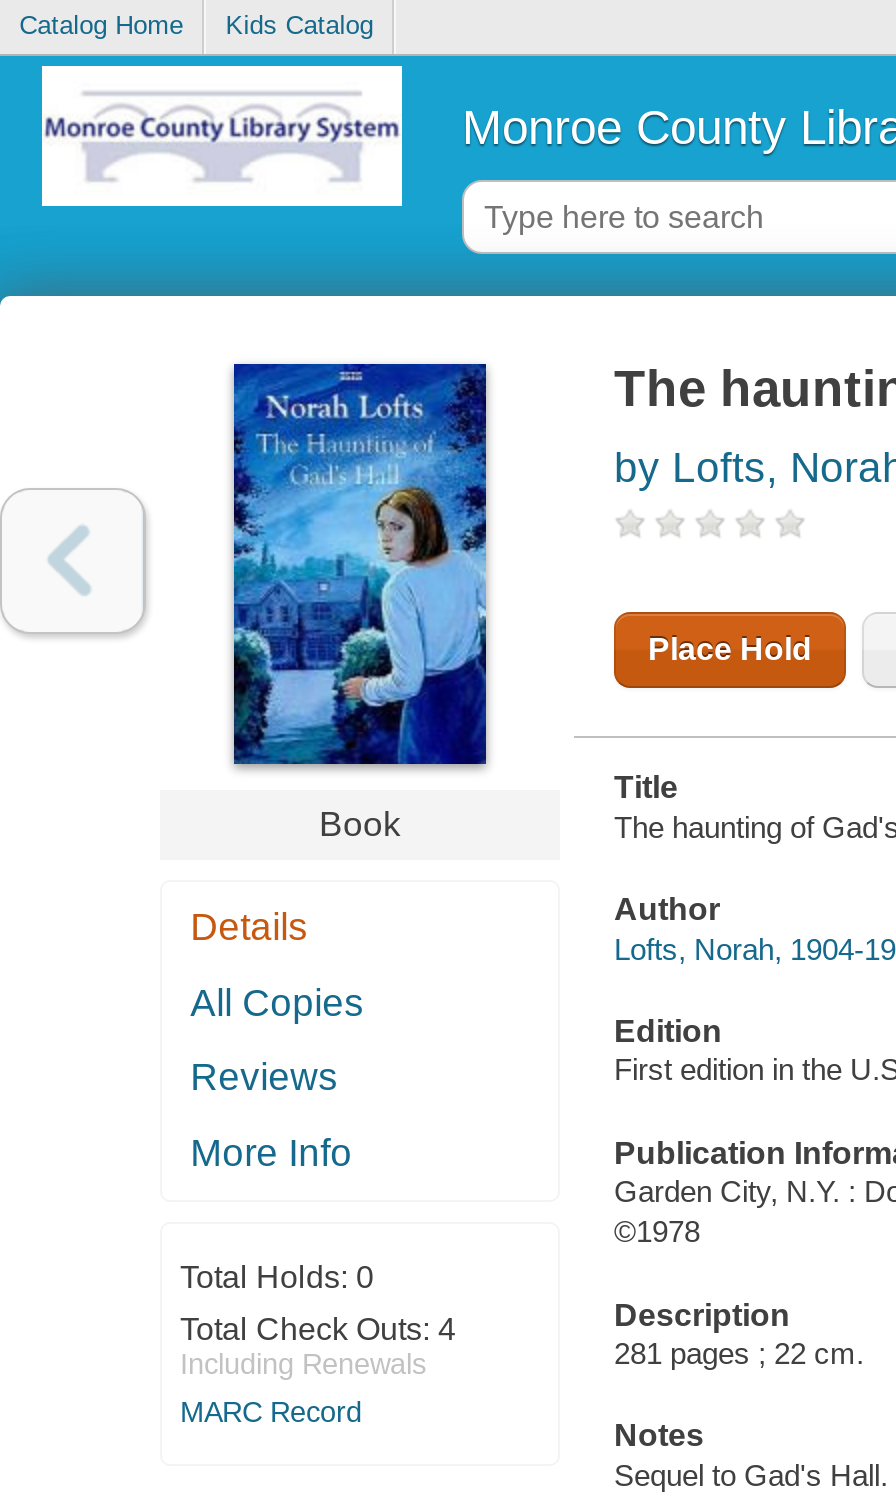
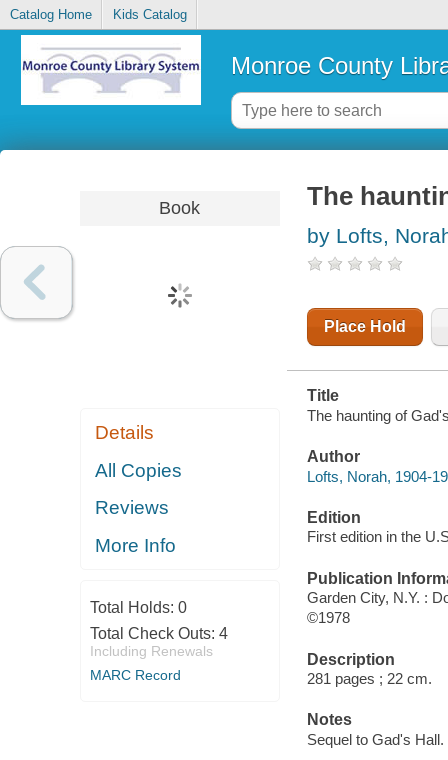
[230,362,490,772] [image] -> none
moved [319,804,401,844] -> [159,198,200,218]: Book
moved [180,906,456,1428] -> [90,422,228,683]: Details | All Copies | Reviews | More Info | Total Holds: 0 | Total Check Outs: 4 | Including Renewals | MARC Record

